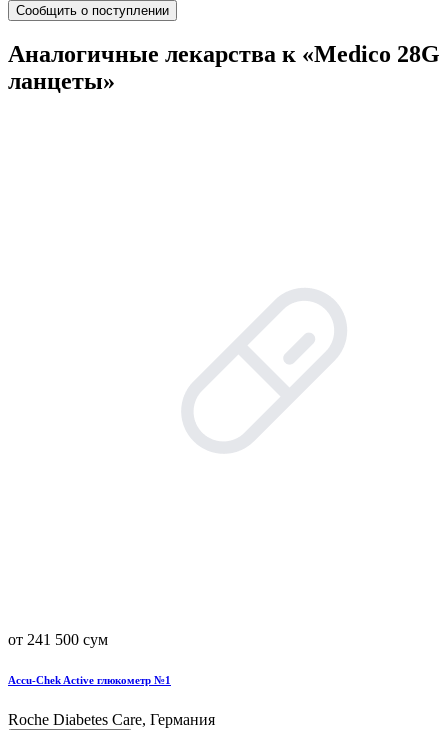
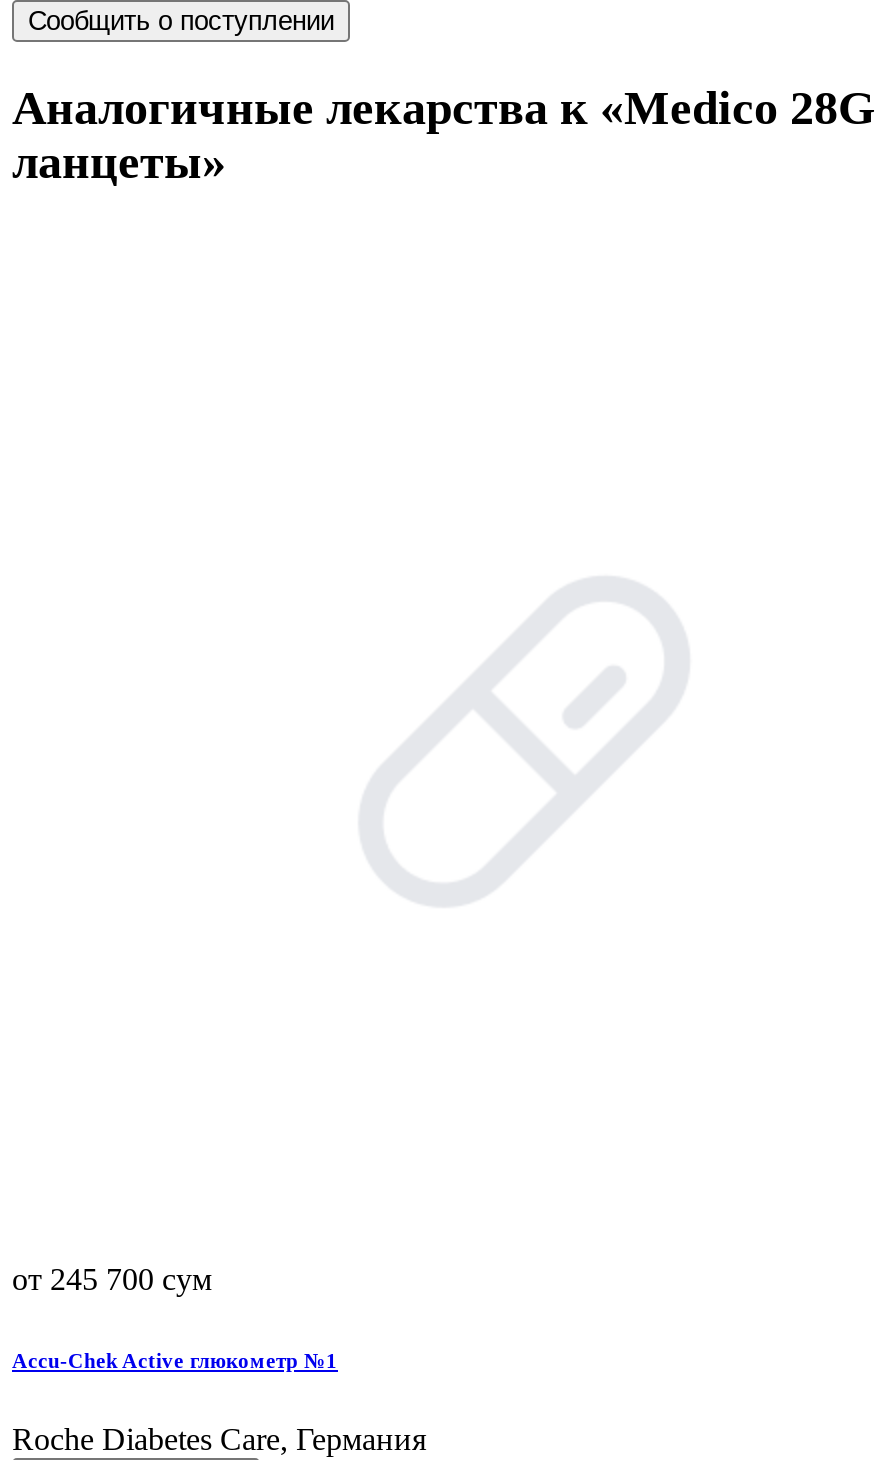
[8,631,108,648] от 241 500 сум -> [12,1262,212,1296] от 245 700 сум

